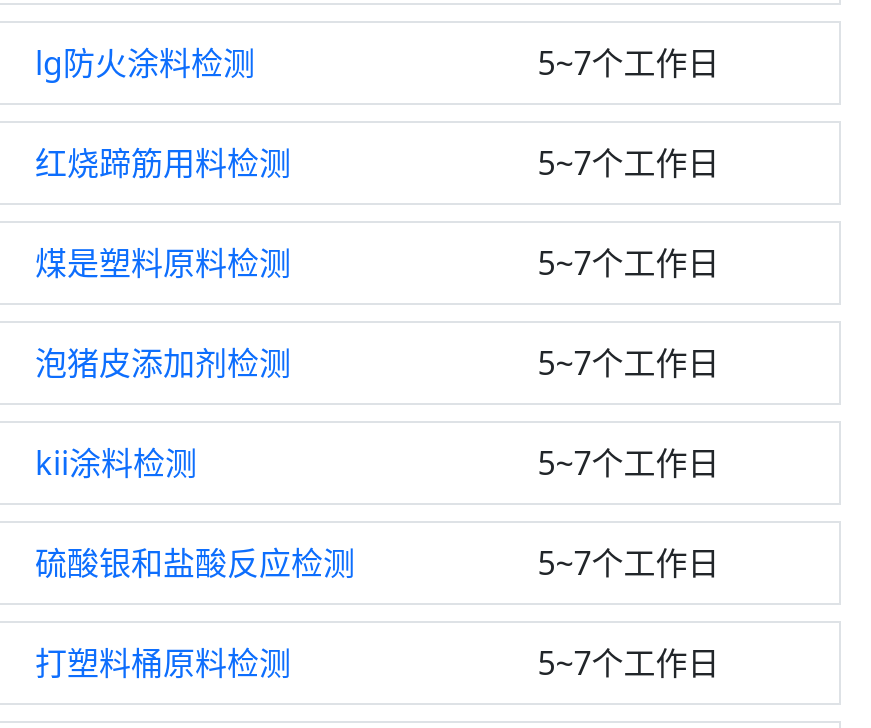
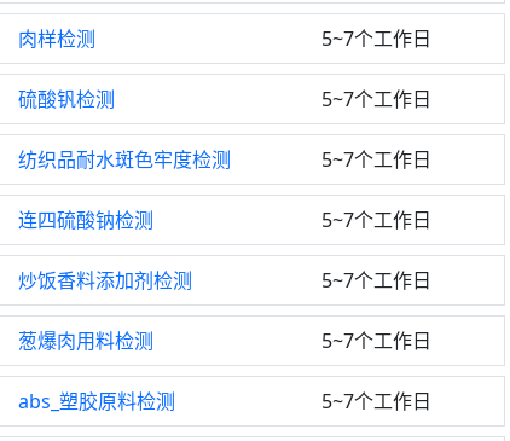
[35,41,255,85] lg防火涂料检测 -> [18,26,95,52] 肉样检测
[35,141,291,185] 红烧蹄筋用料检测 -> [18,86,115,113] 硫酸钒检测
[35,241,291,285] 煤是塑料原料检测 -> [18,146,231,173] 纺织品耐水斑色牢度检测
[35,341,291,385] 泡猪皮添加剂检测 -> [18,207,153,233] 连四硫酸钠检测
[35,441,197,485] kii涂料检测 -> [18,267,192,294] 炒饭香料添加剂检测
[35,541,355,585] 硫酸银和盐酸反应检测 -> [18,328,153,354] 葱爆肉用料检测
[35,641,291,685] 打塑料桶原料检测 -> [18,388,175,415] abs_塑胶原料检测

